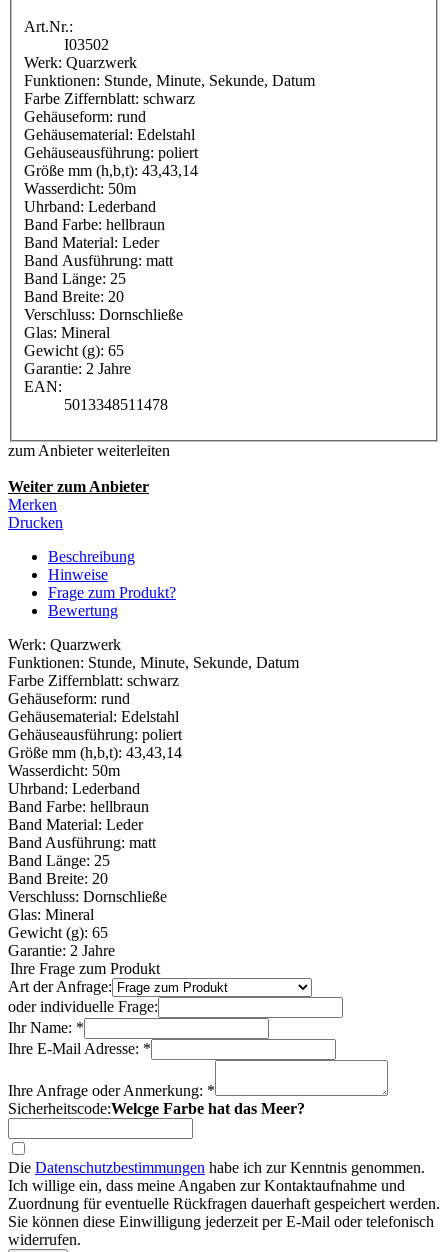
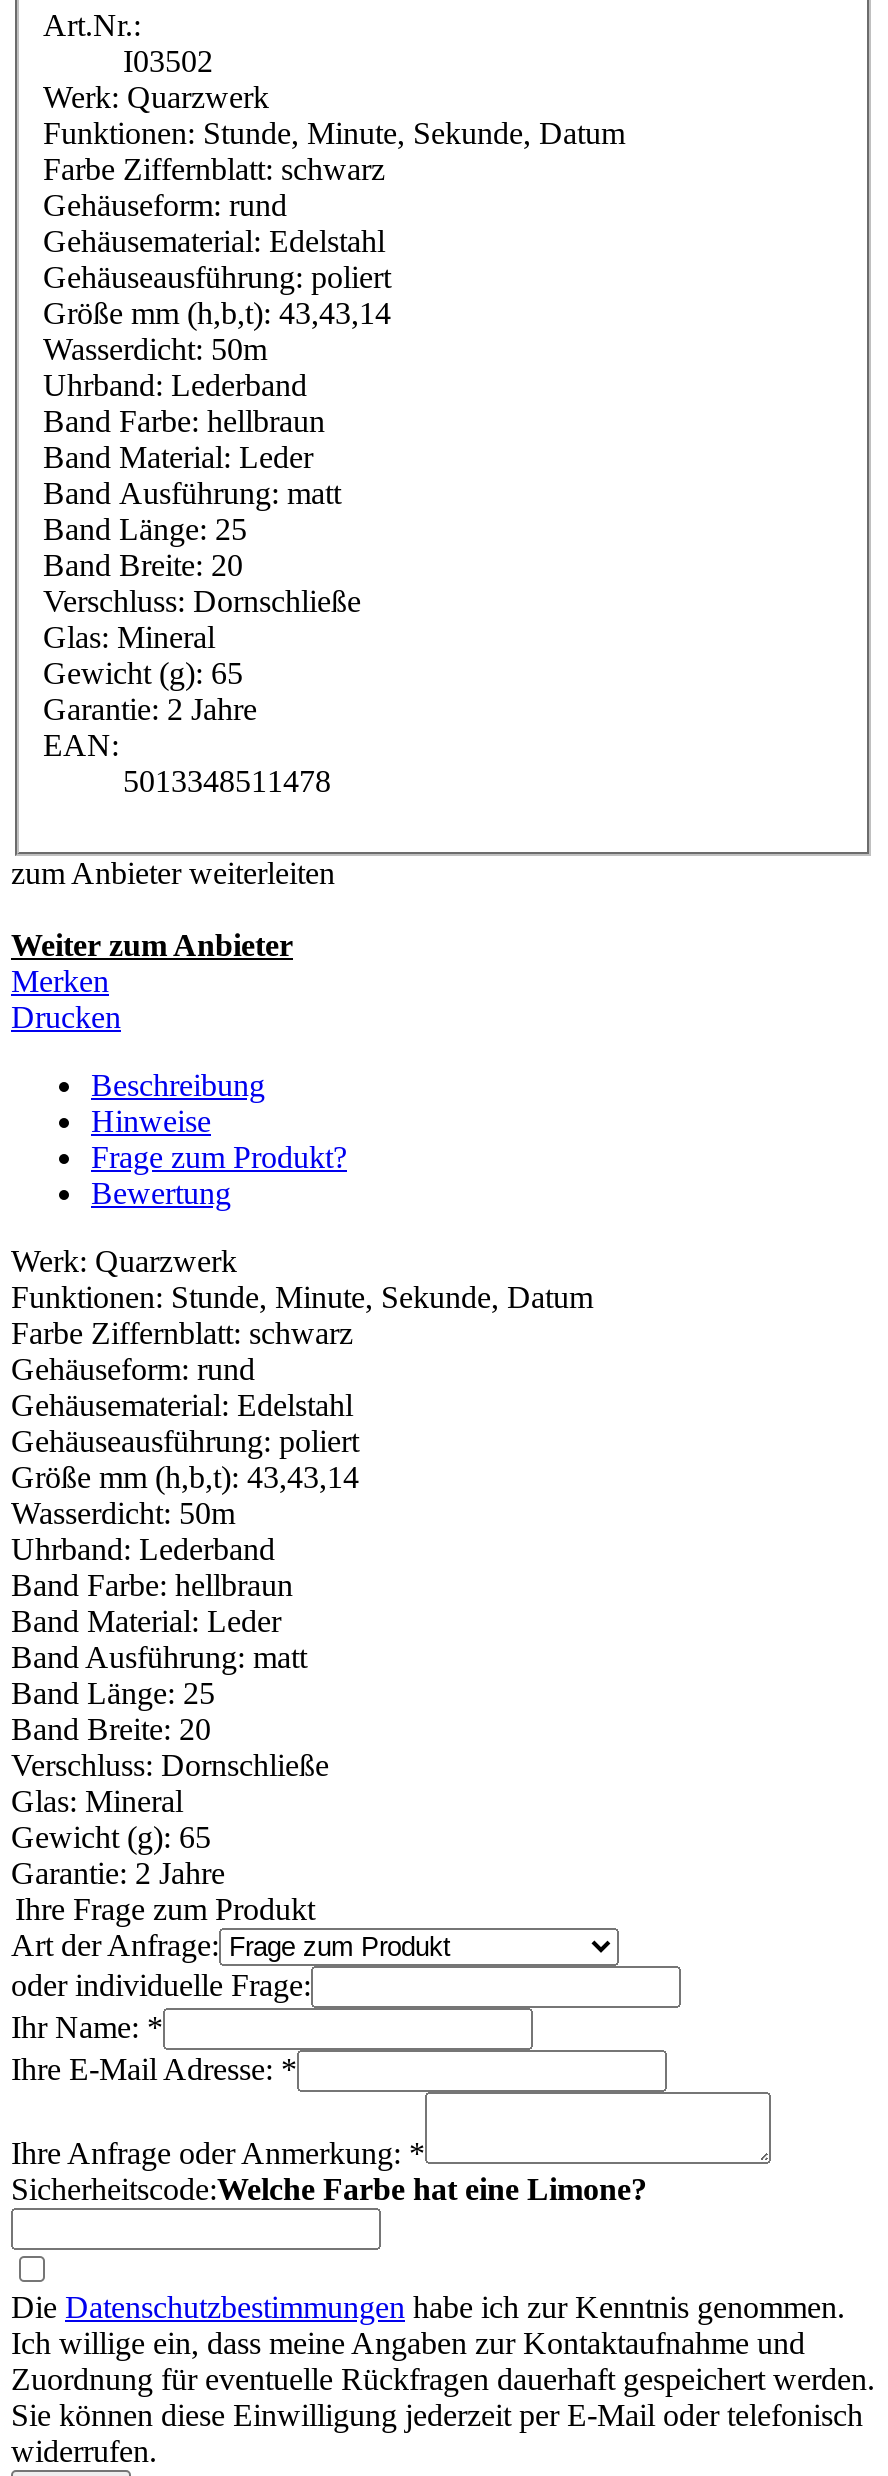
[8,1100,305,1117] Sicherheitscode:Welcge Farbe hat das Meer? -> [11,2173,647,2207] Sicherheitscode:Welche Farbe hat eine Limone?

